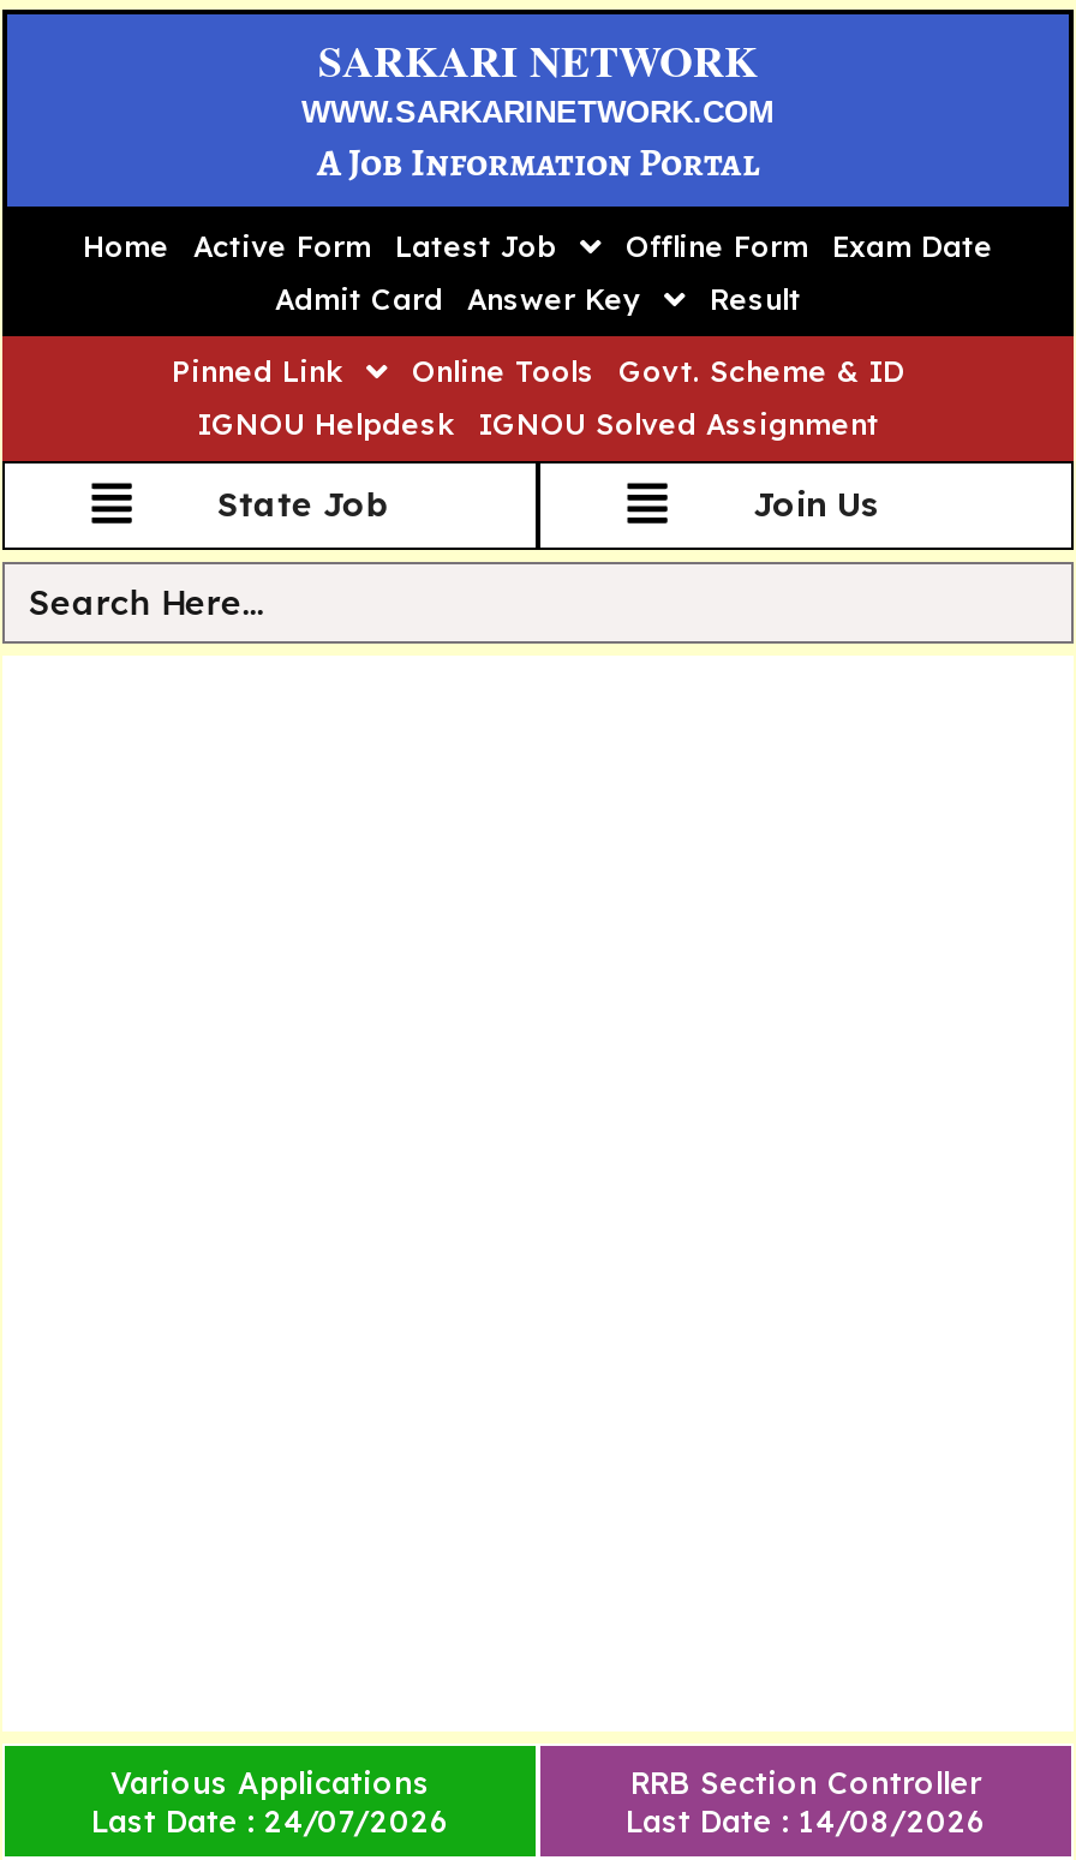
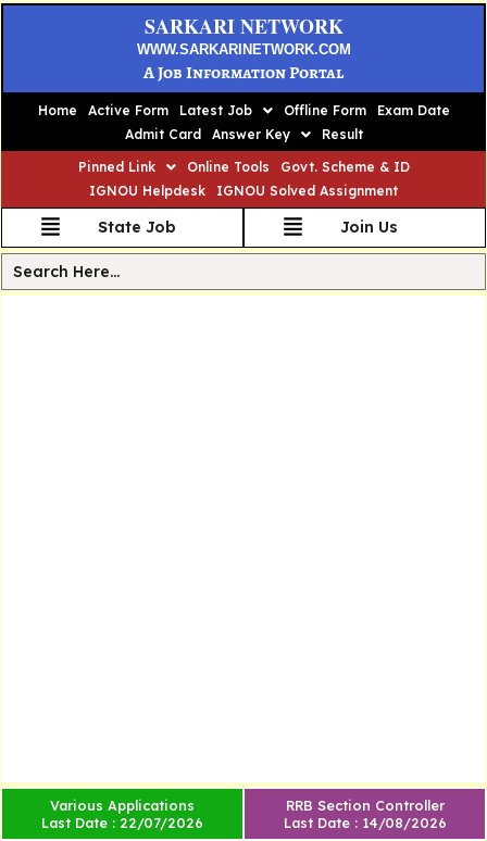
[91,1802,449,1840] Last Date : 24/07/2026 -> [41,814,203,832] Last Date : 22/07/2026

